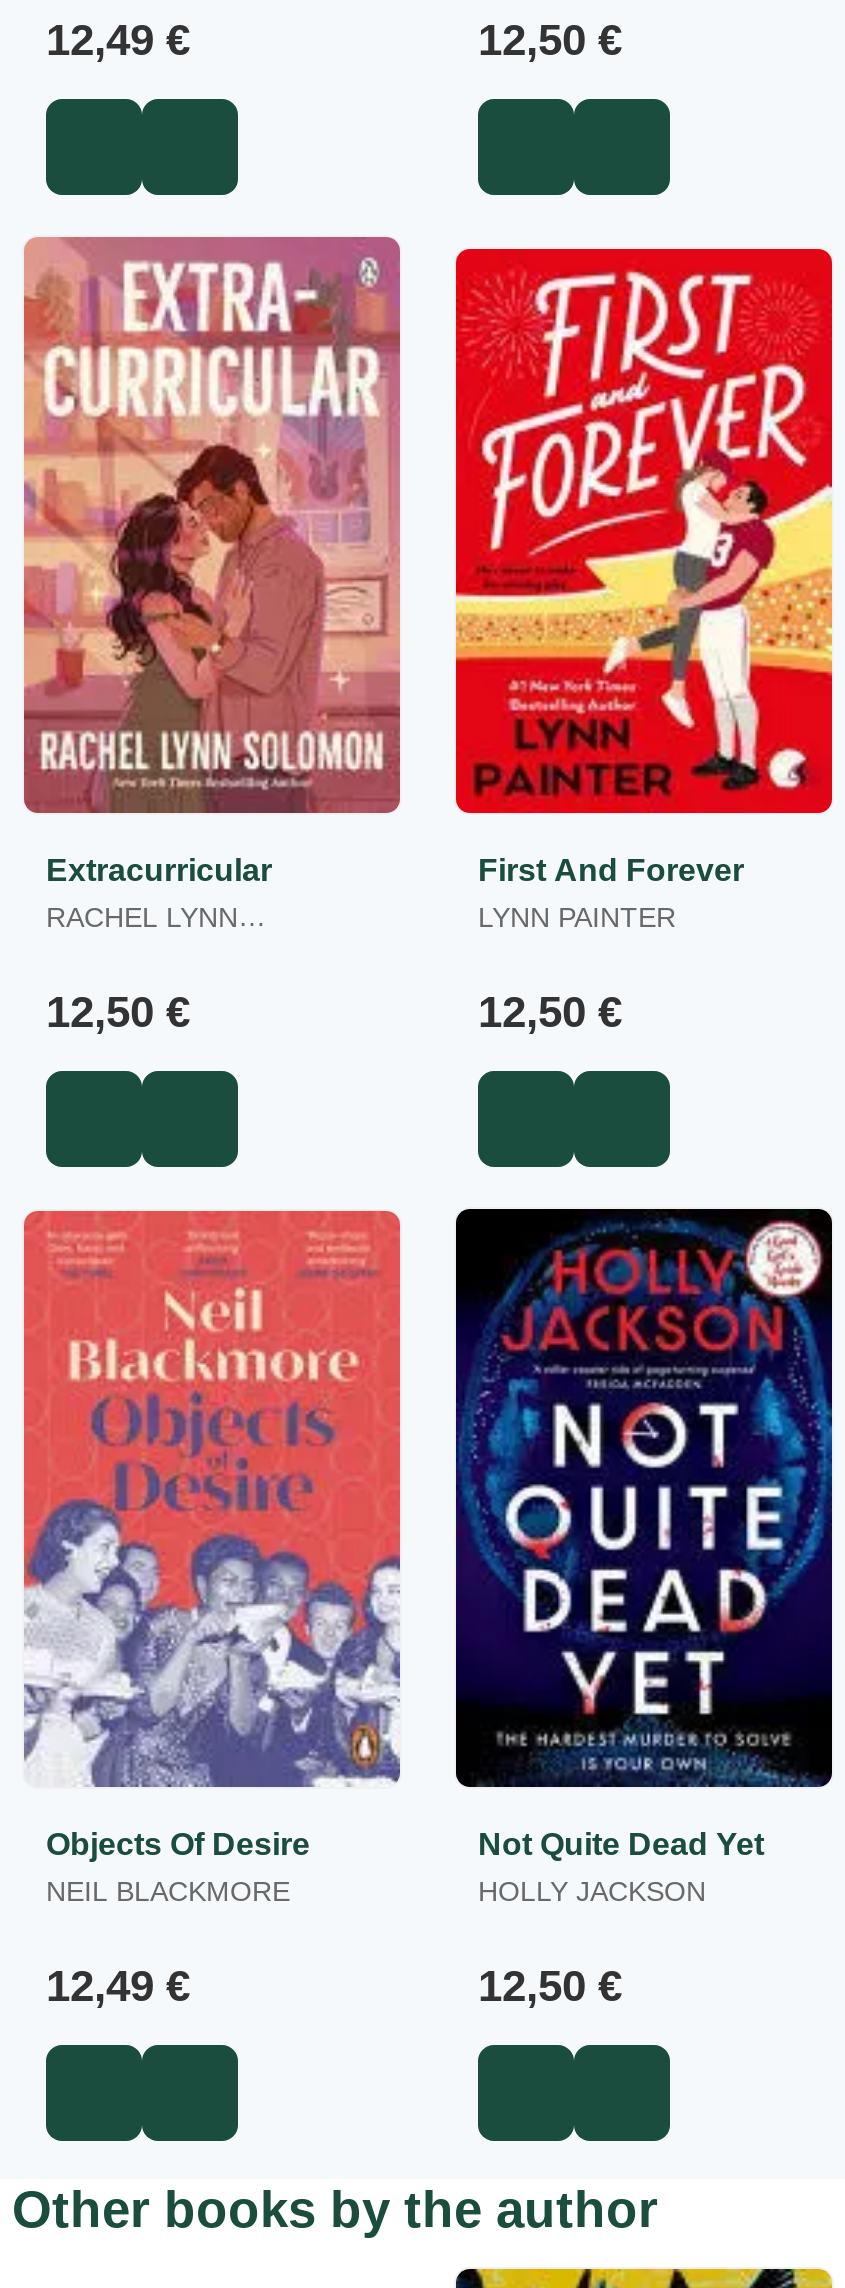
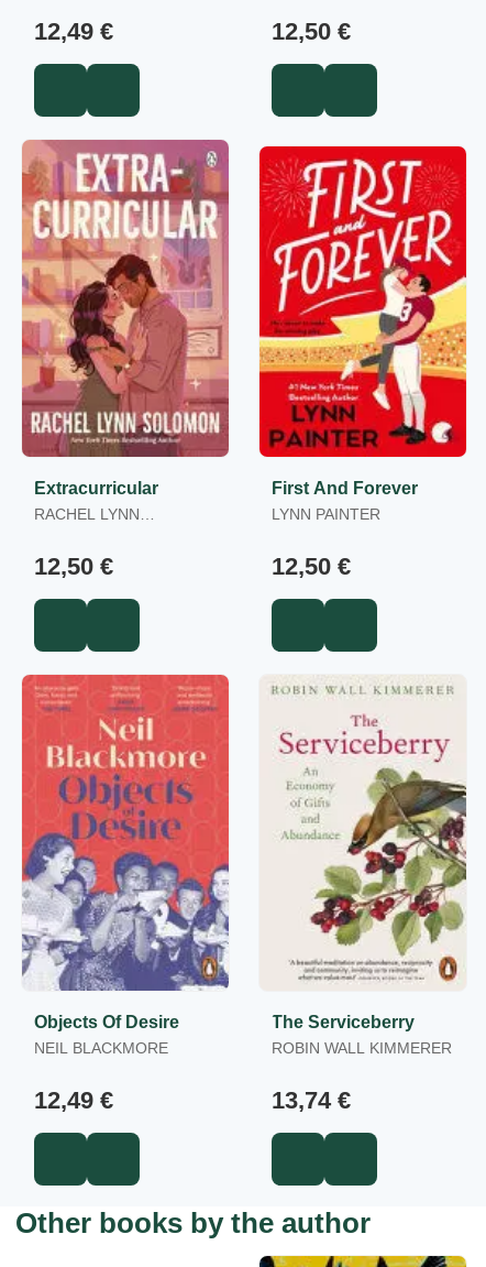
[454,1207,834,1907] [image] | Not Quite Dead Yet | HOLLY JACKSON -> [259,675,467,1057] [image] | The Serviceberry | ROBIN WALL KIMMERER
[478,1961,622,2011] 12,50 € -> [272,1087,351,1115] 13,74 €

